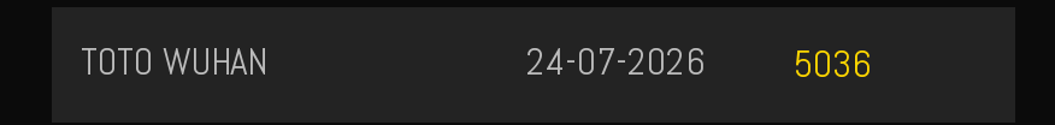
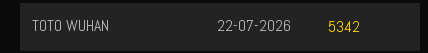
[526,38,705,87] 24-07-2026 -> [217,16,291,36] 22-07-2026
[794,40,871,88] 5036 -> [328,16,360,36] 5342

